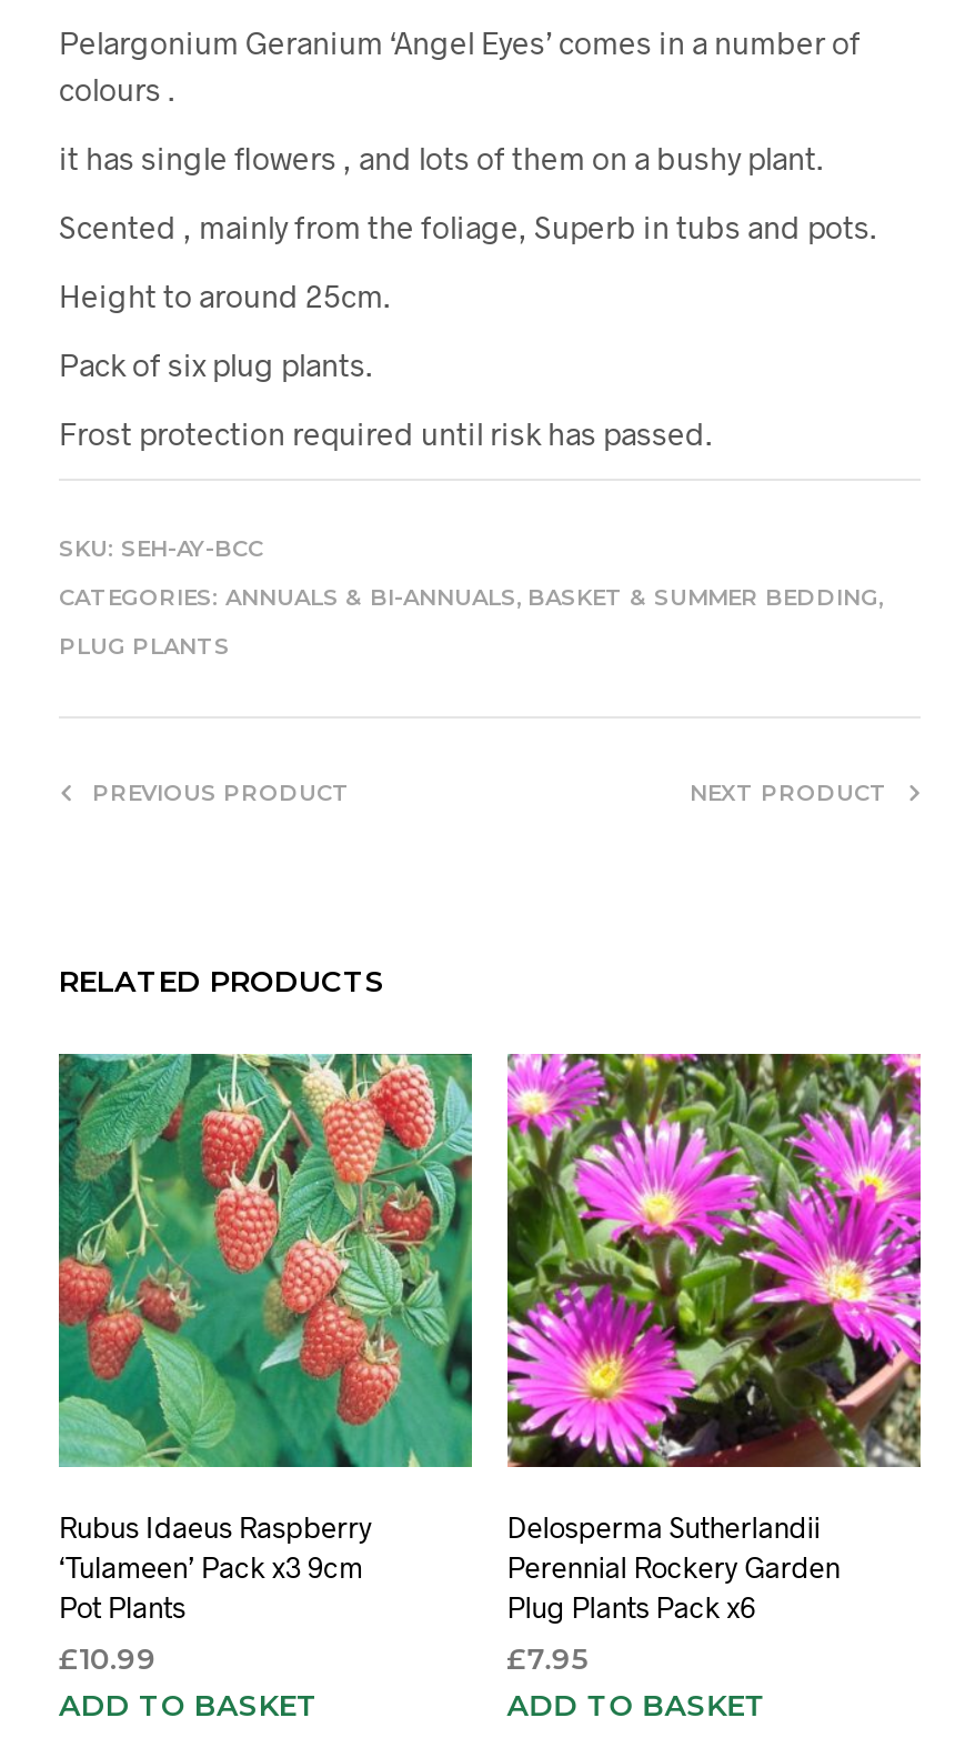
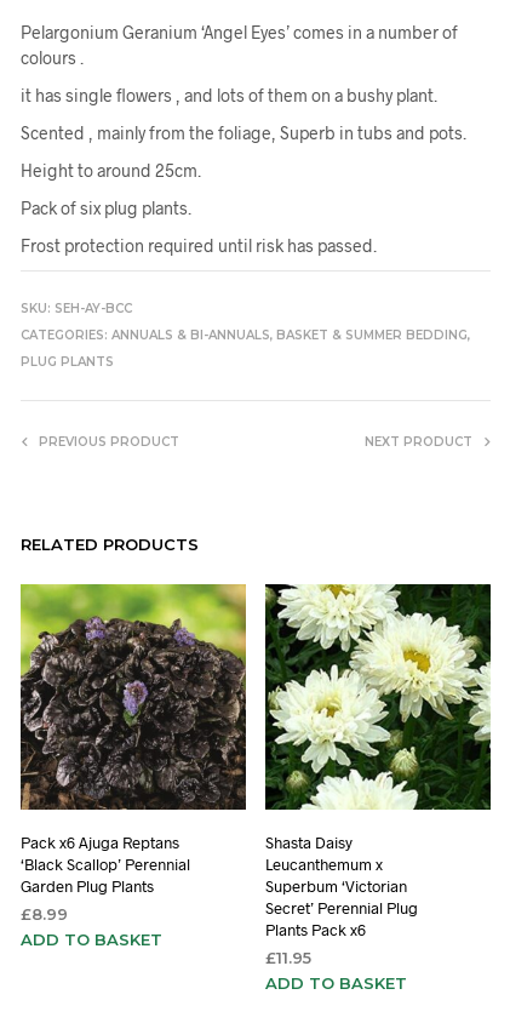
[57,1052,474,1675] [image] | Rubus Idaeus Raspberry | ‘Tulameen’ Pack x3 9cm | Pot Plants | £10.99 -> [19,583,247,923] [image] | Pack x6 Ajuga Reptans | ‘Black Scallop’ Perennial | Garden Plug Plants | £8.99
[505,1052,923,1675] [image] | Delosperma Sutherlandii | Perennial Rockery Garden | Plug Plants Pack x6 | £7.95 -> [264,583,492,967] [image] | Shasta Daisy | Leucanthemum x | Superbum ‘Victorian | Secret’ Perennial Plug | Plants Pack x6 | £11.95

